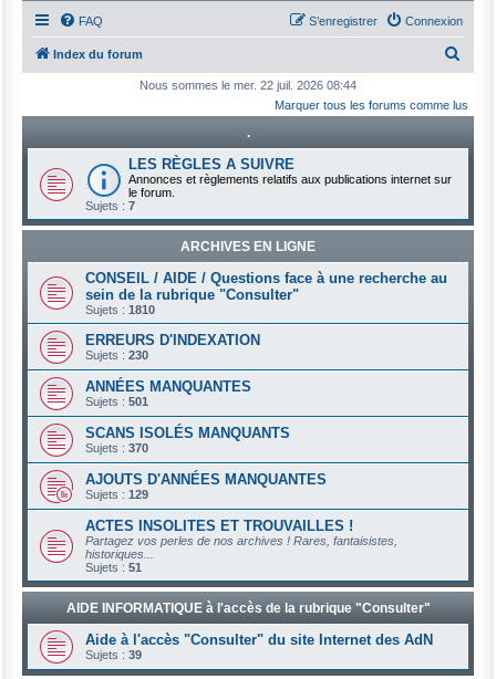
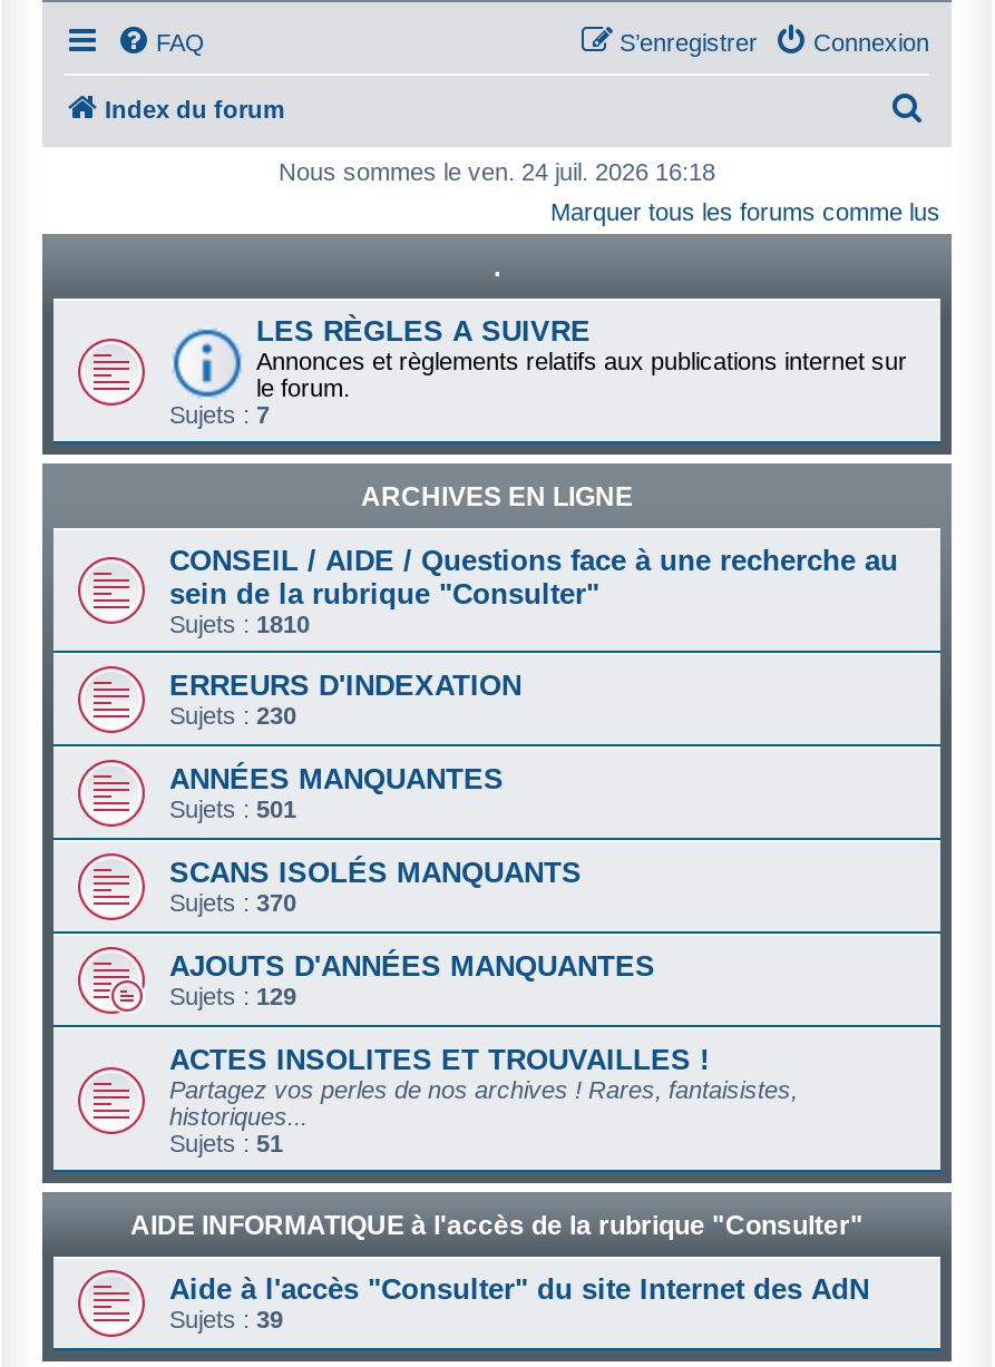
[139,79,356,92] Nous sommes le mer. 22 juil. 2026 08:44 -> [279,158,715,185] Nous sommes le ven. 24 juil. 2026 16:18

